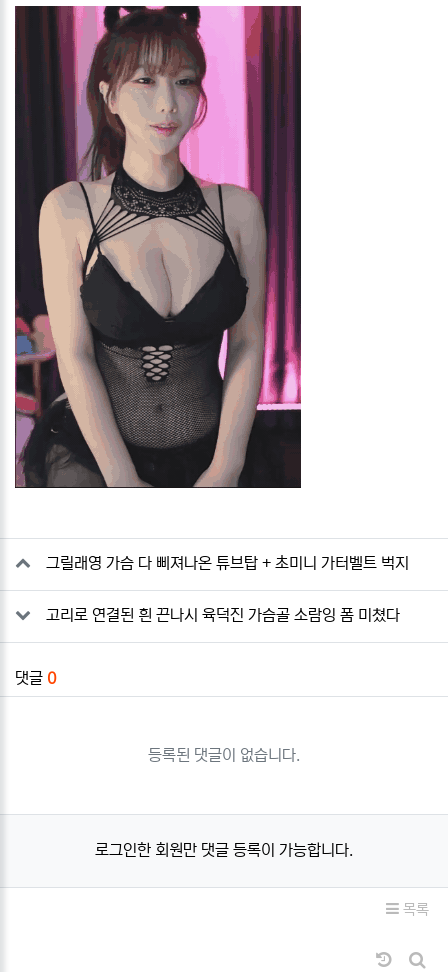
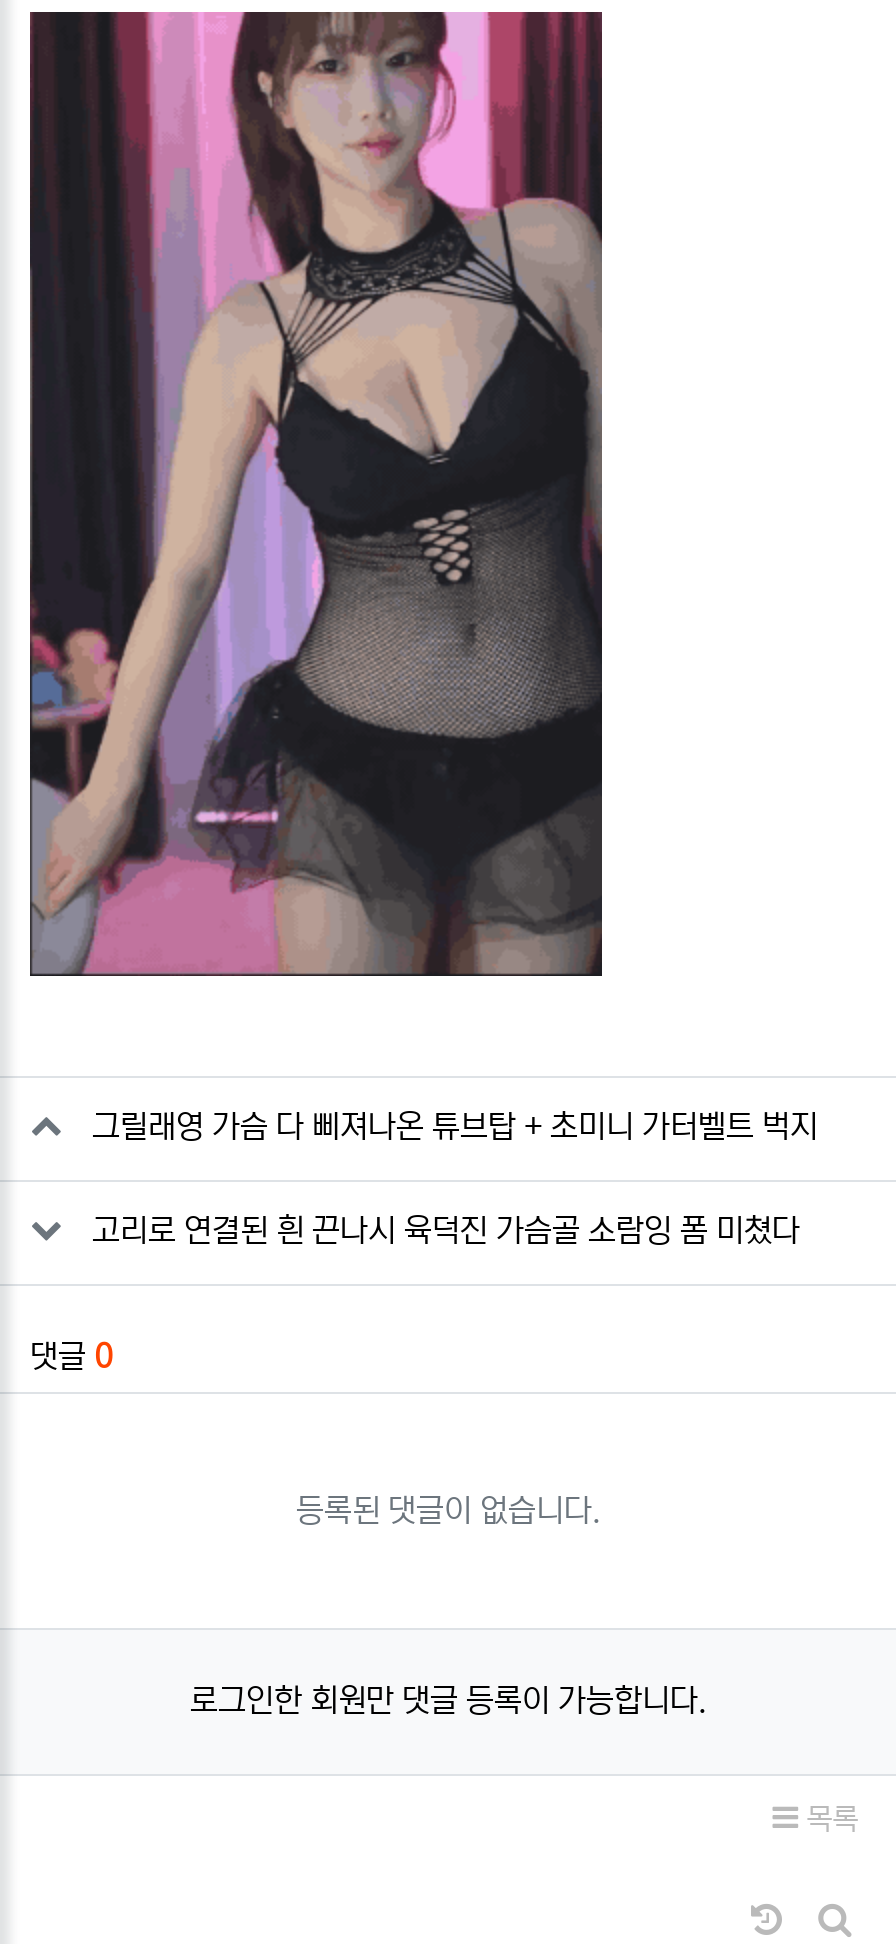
[14,5,302,488] [image] -> [28,10,604,976] [image]

